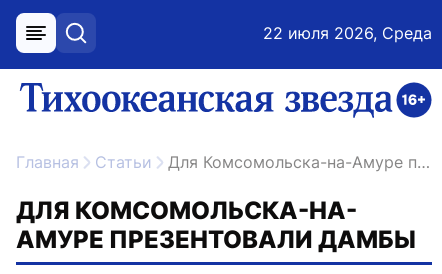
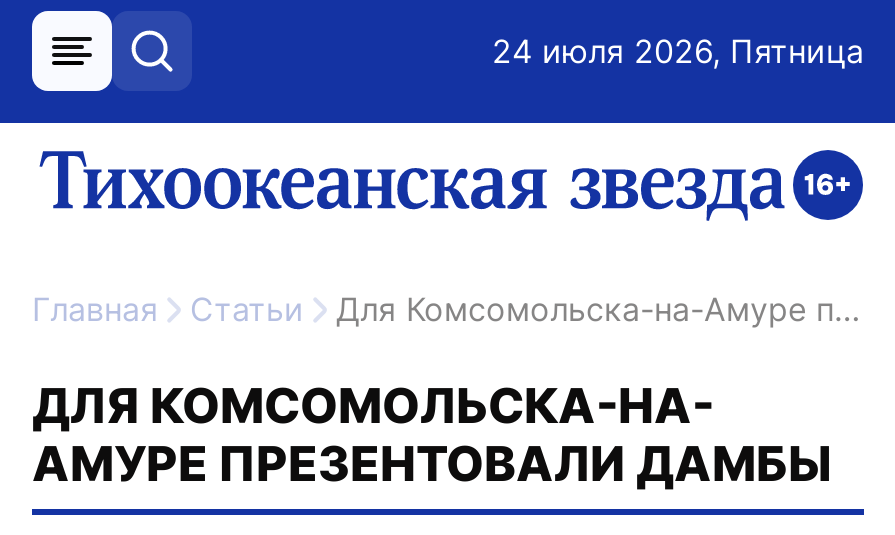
[263,23,432,43] 22 июля 2026, Среда -> [492,31,864,71] 24 июля 2026, Пятница

